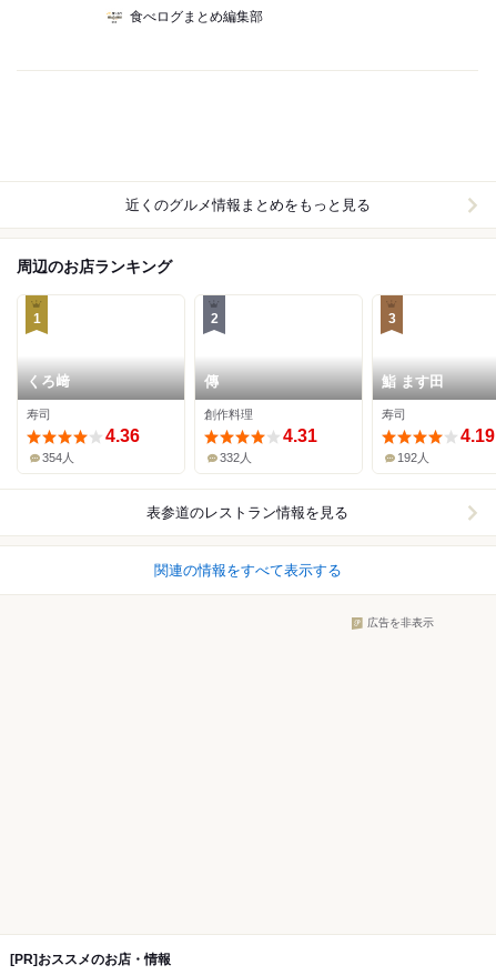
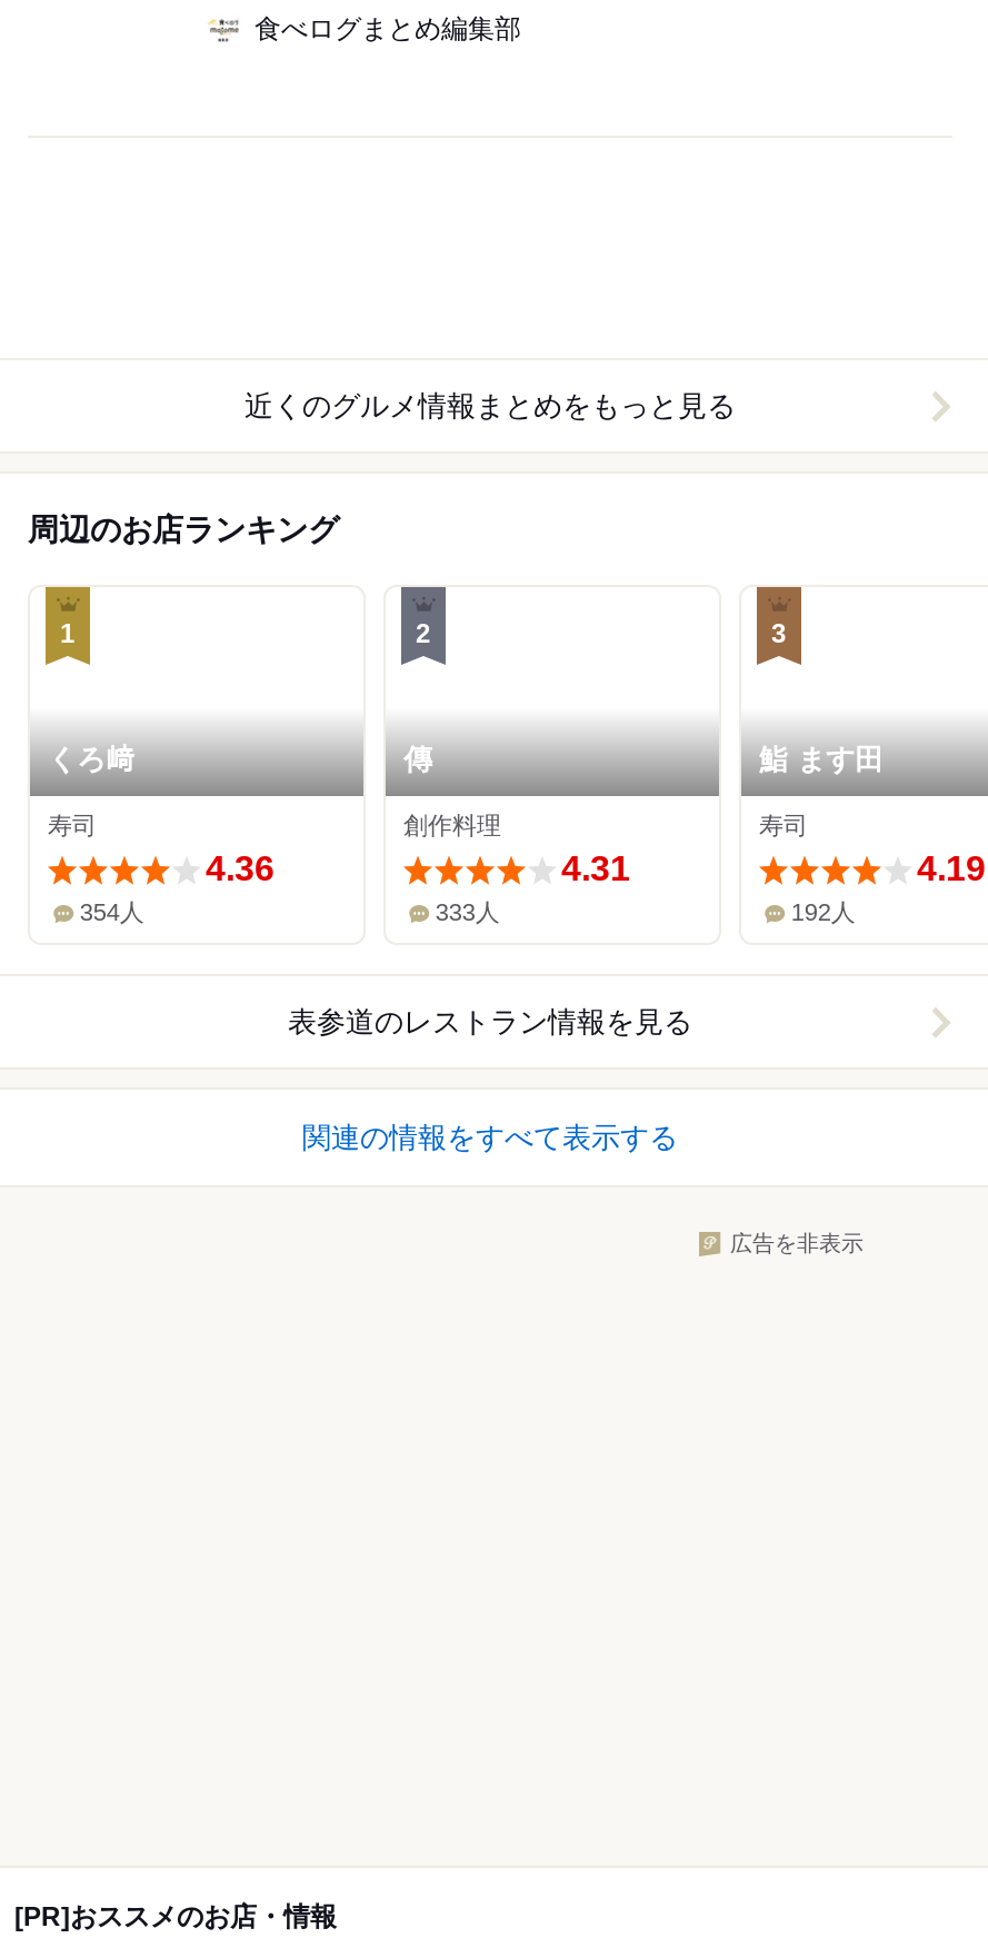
[220,451,252,465] 332人 -> [435,899,500,926] 333人

